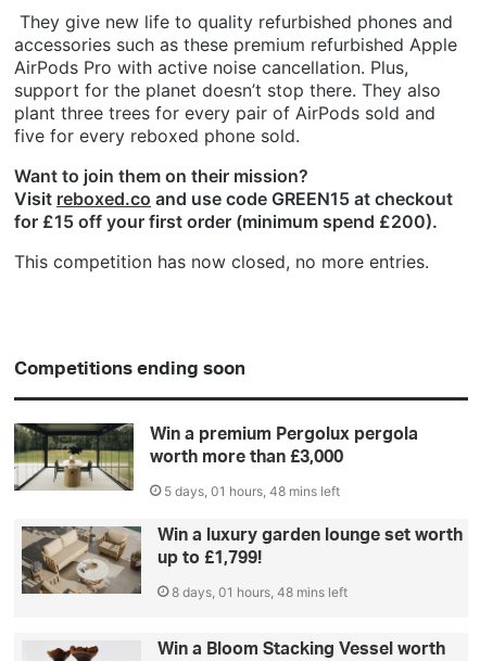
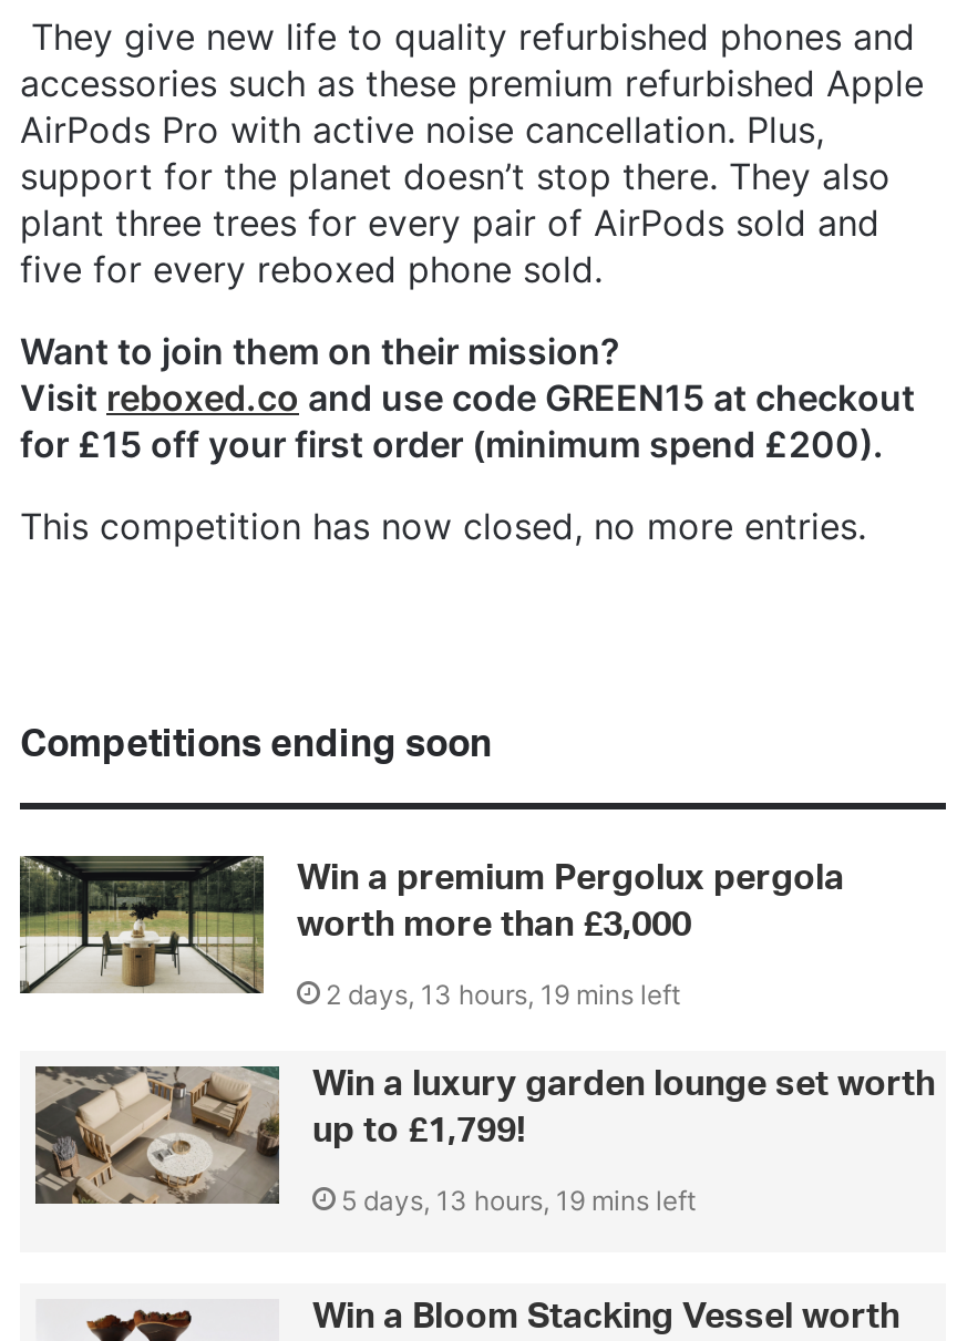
[164,483,340,500] 5 days, 01 hours, 48 mins left -> [326,979,680,1012] 2 days, 13 hours, 19 mins left
[172,584,348,601] 8 days, 01 hours, 48 mins left -> [341,1185,696,1218] 5 days, 13 hours, 19 mins left

